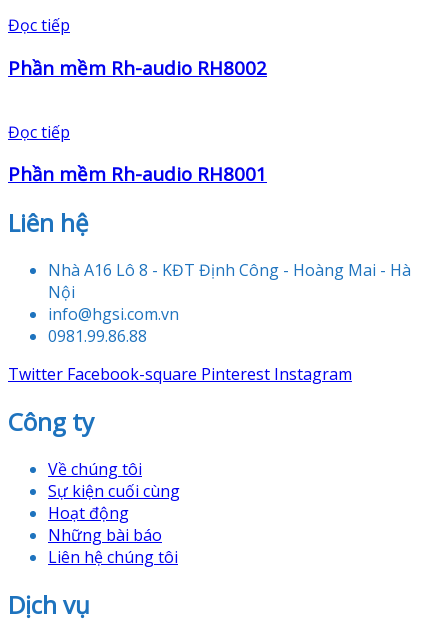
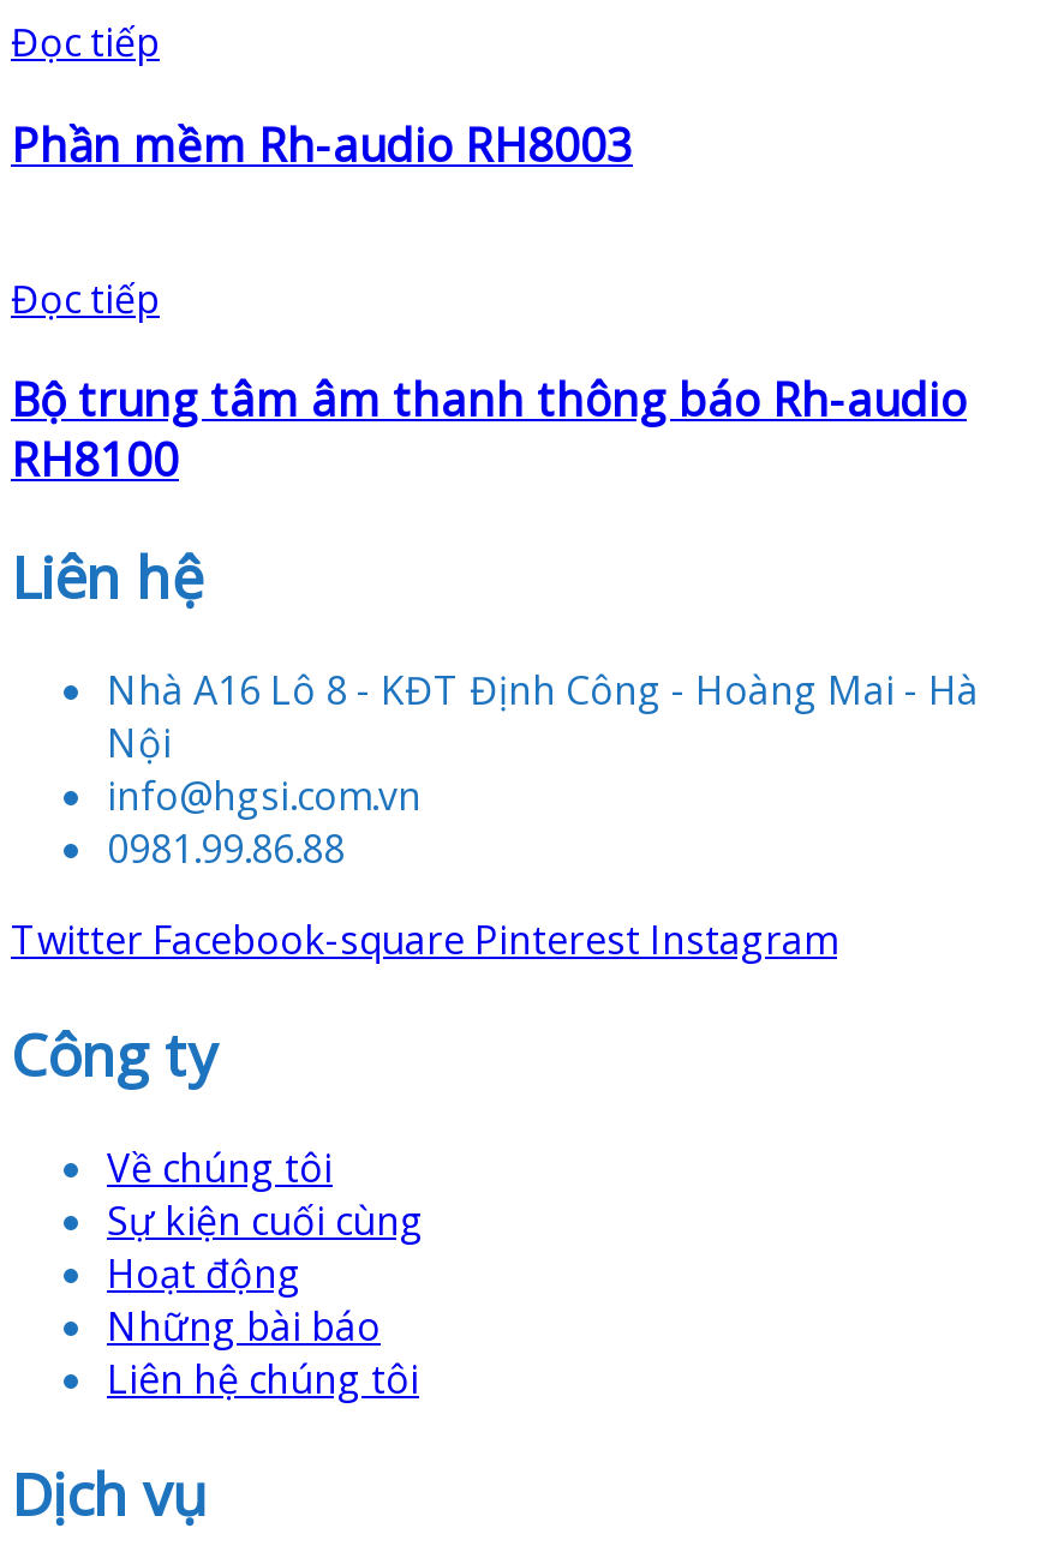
[8,55,267,80] Phần mềm Rh-audio RH8002 -> [11,114,633,174] Phần mềm Rh-audio RH8003
[8,161,267,186] Phần mềm Rh-audio RH8001 -> [11,369,967,489] Bộ trung tâm âm thanh thông báo Rh-audio | RH8100

